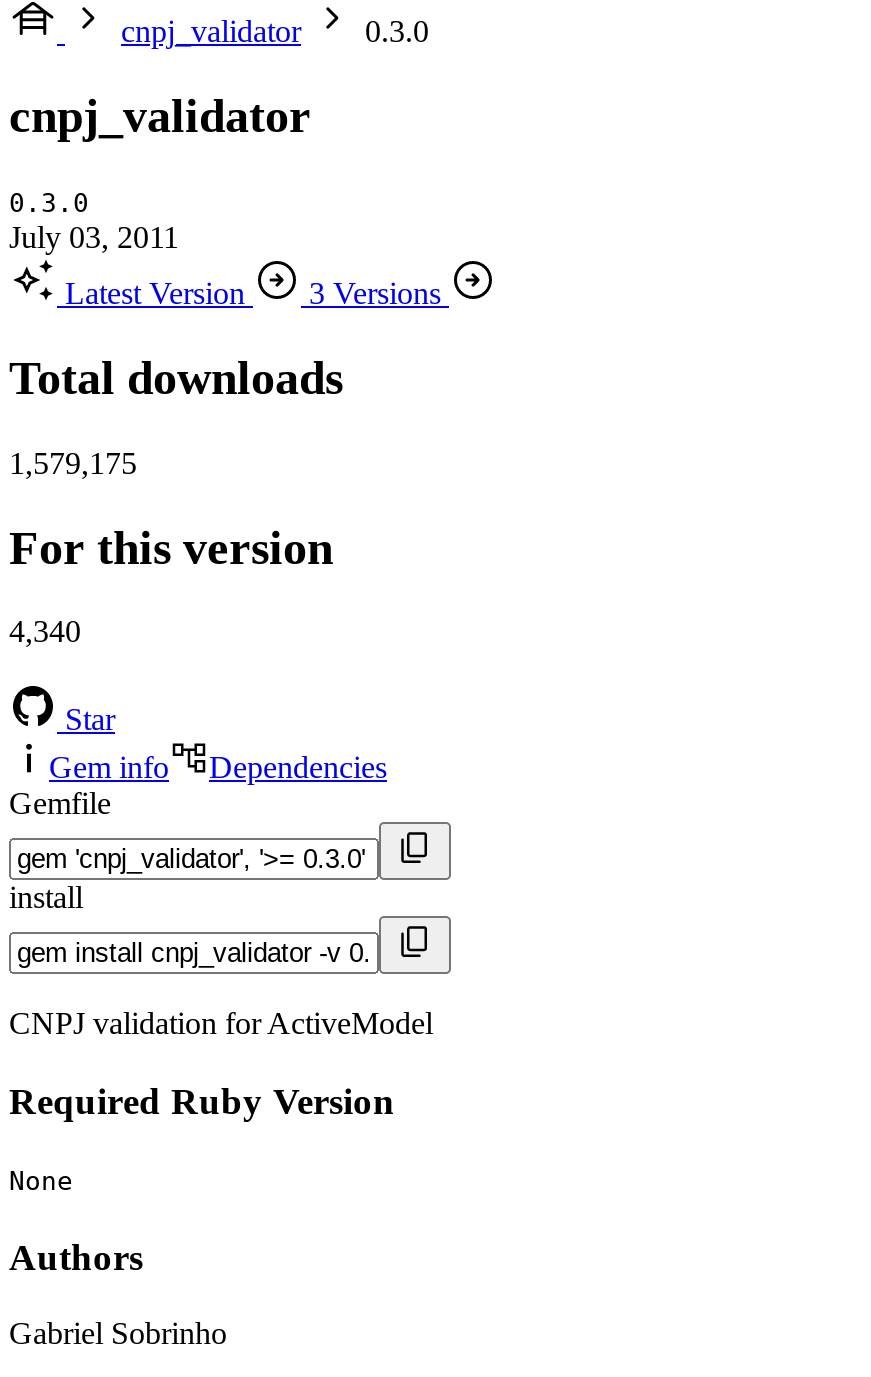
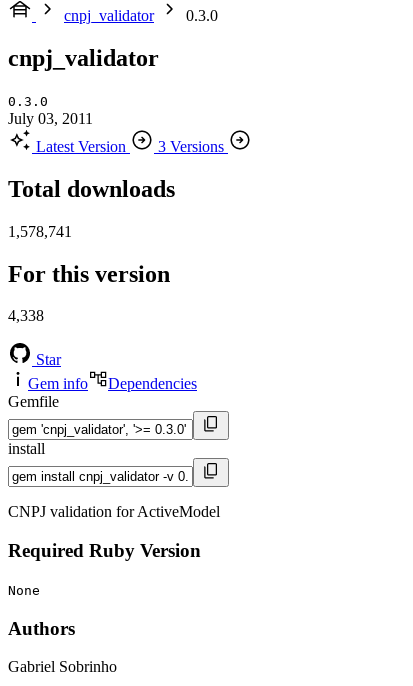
[9,445,137,479] 1,579,175 -> [8,223,72,240] 1,578,741
[9,615,81,649] 4,340 -> [8,307,44,324] 4,338

